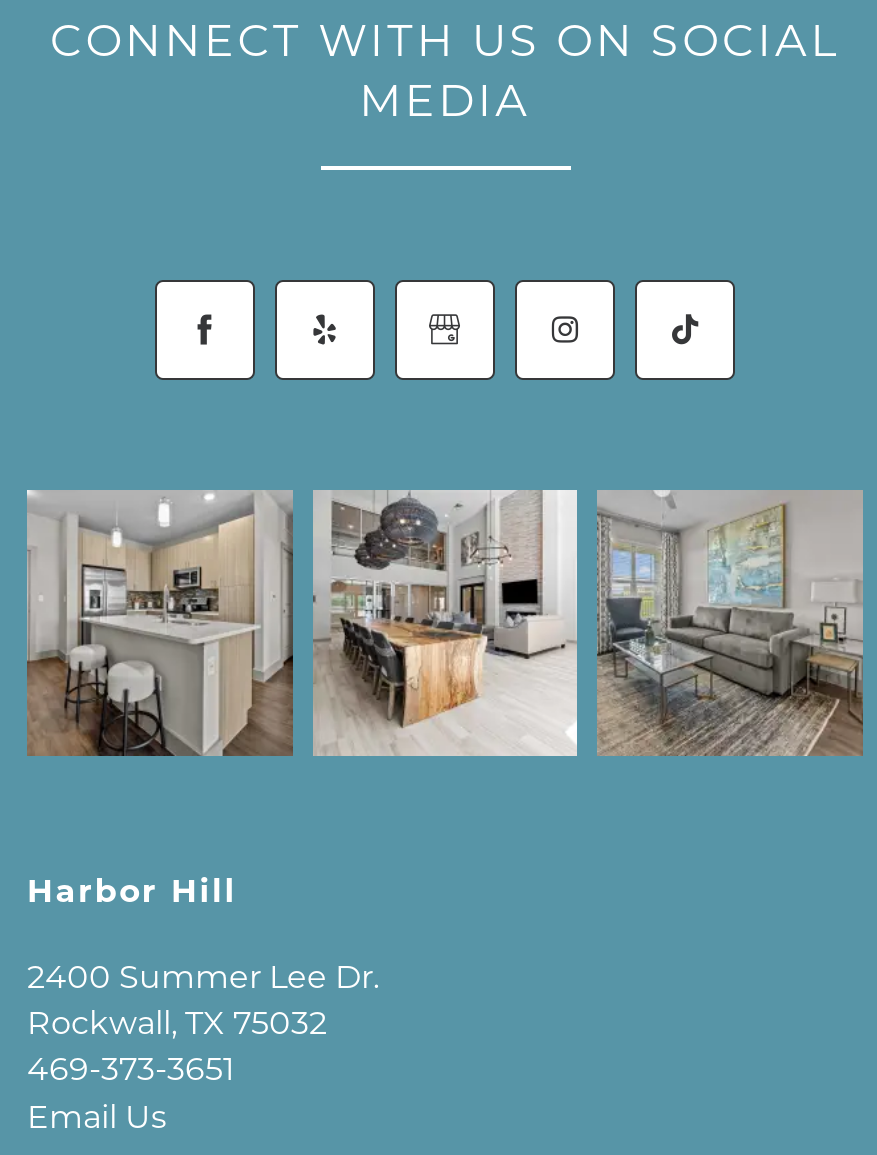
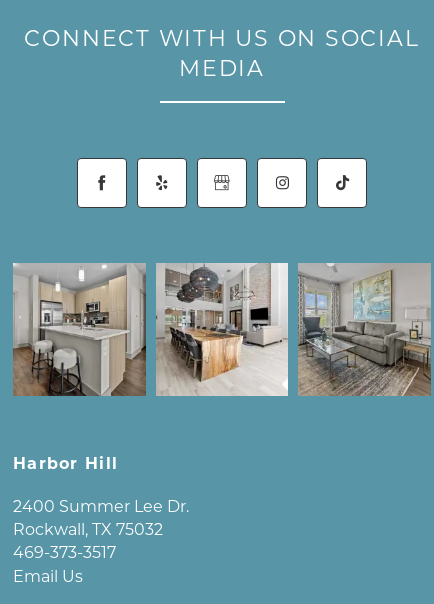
[27,1046,235,1088] 469-373-3651 -> [13,541,116,562] 469-373-3517

